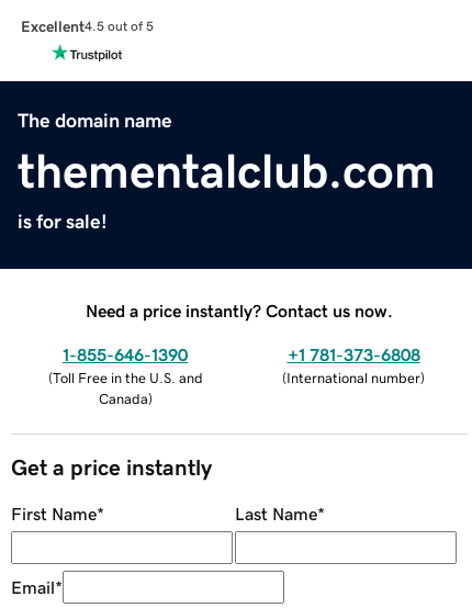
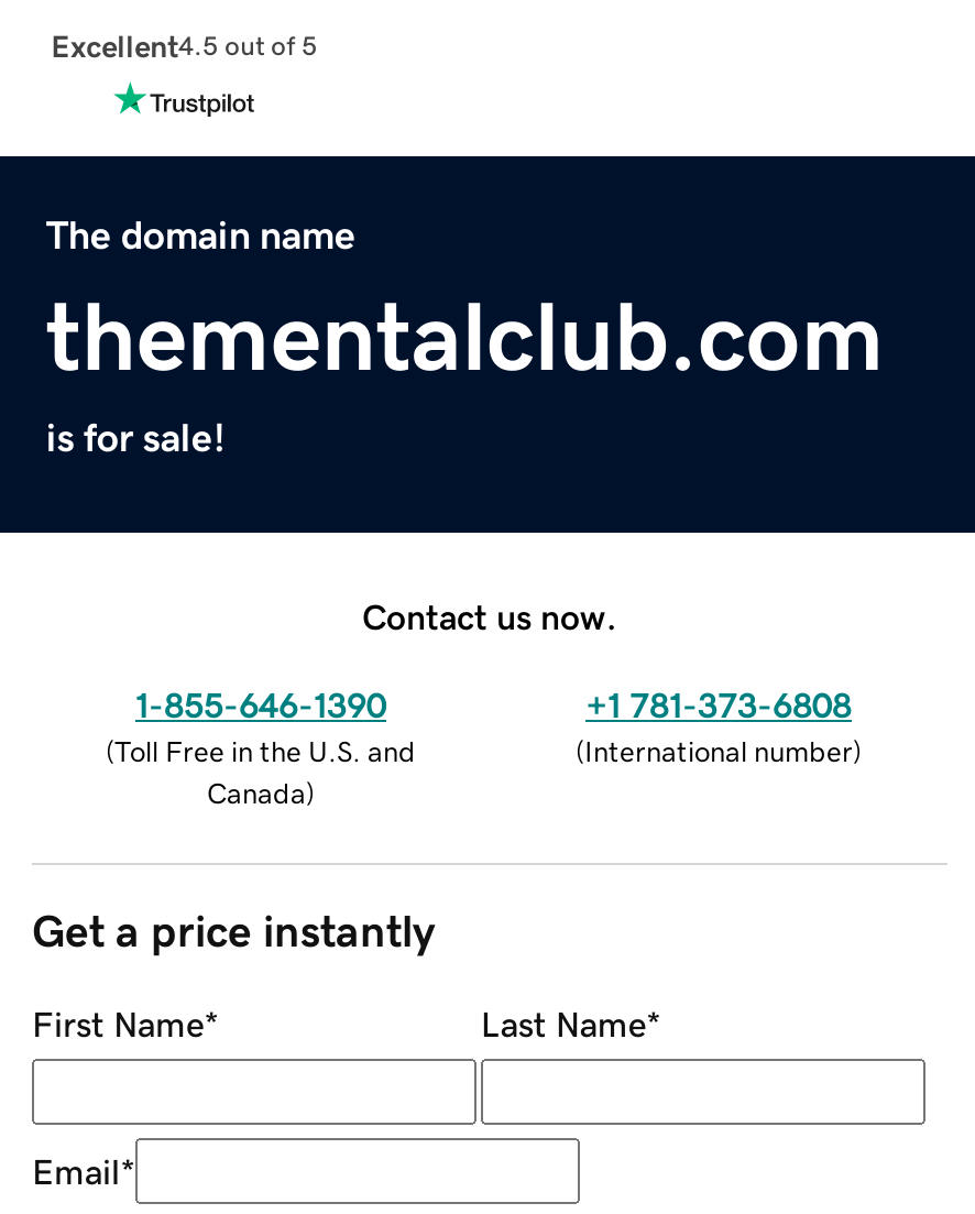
[86,301,393,319] Need a price instantly? Contact us now. -> [362,598,617,633] Contact us now.

